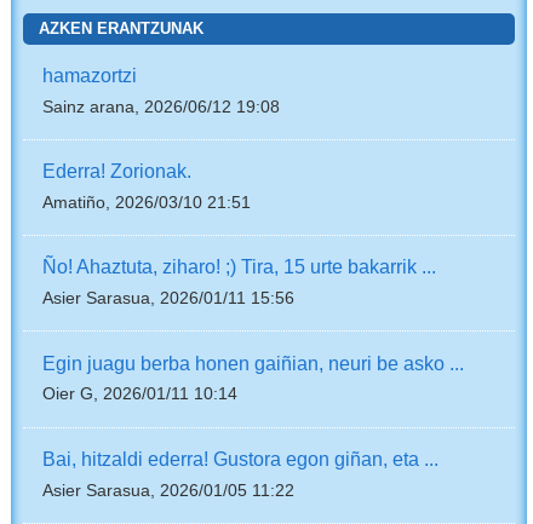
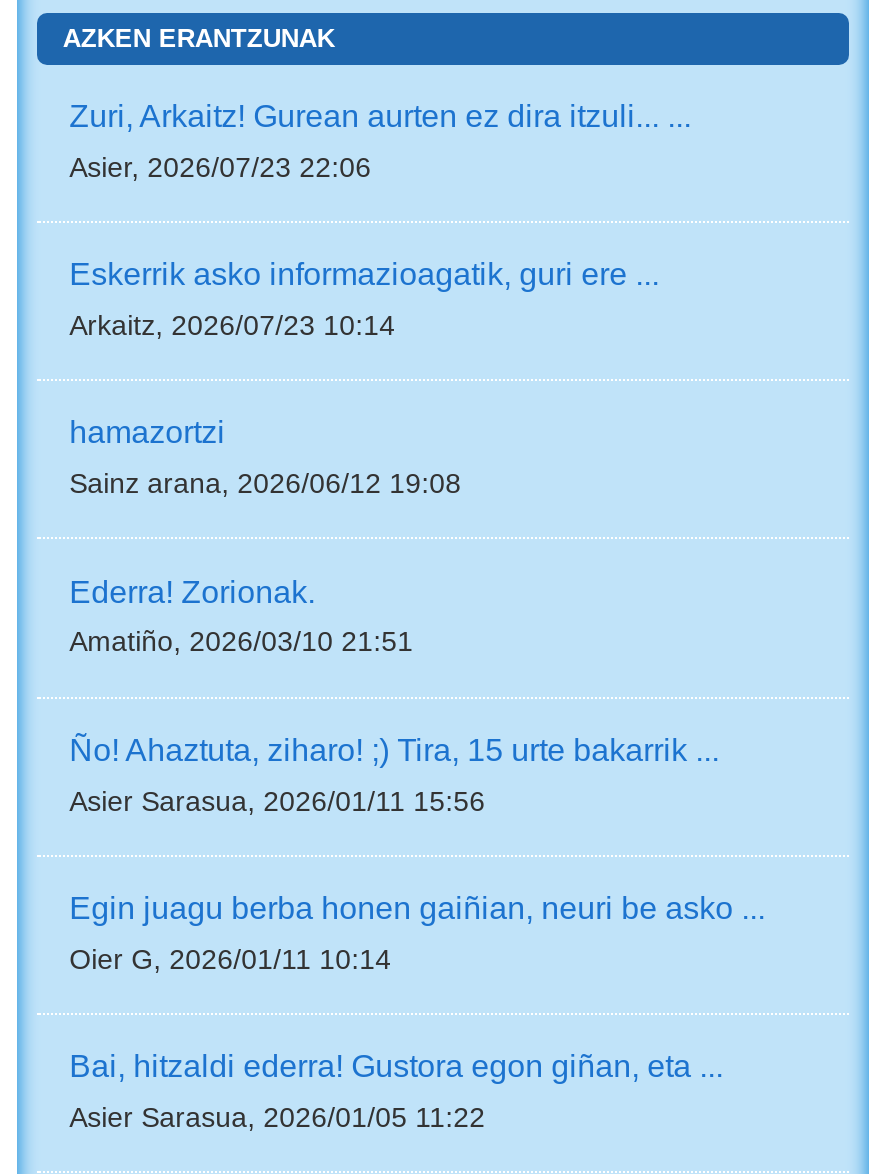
none -> [69,97,691,341] Zuri, Arkaitz! Gurean aurten ez dira itzuli... ... | Asier, 2026/07/23 22:06 | Eskerrik asko informazioagatik, guri ere ... | Arkaitz, 2026/07/23 10:14

